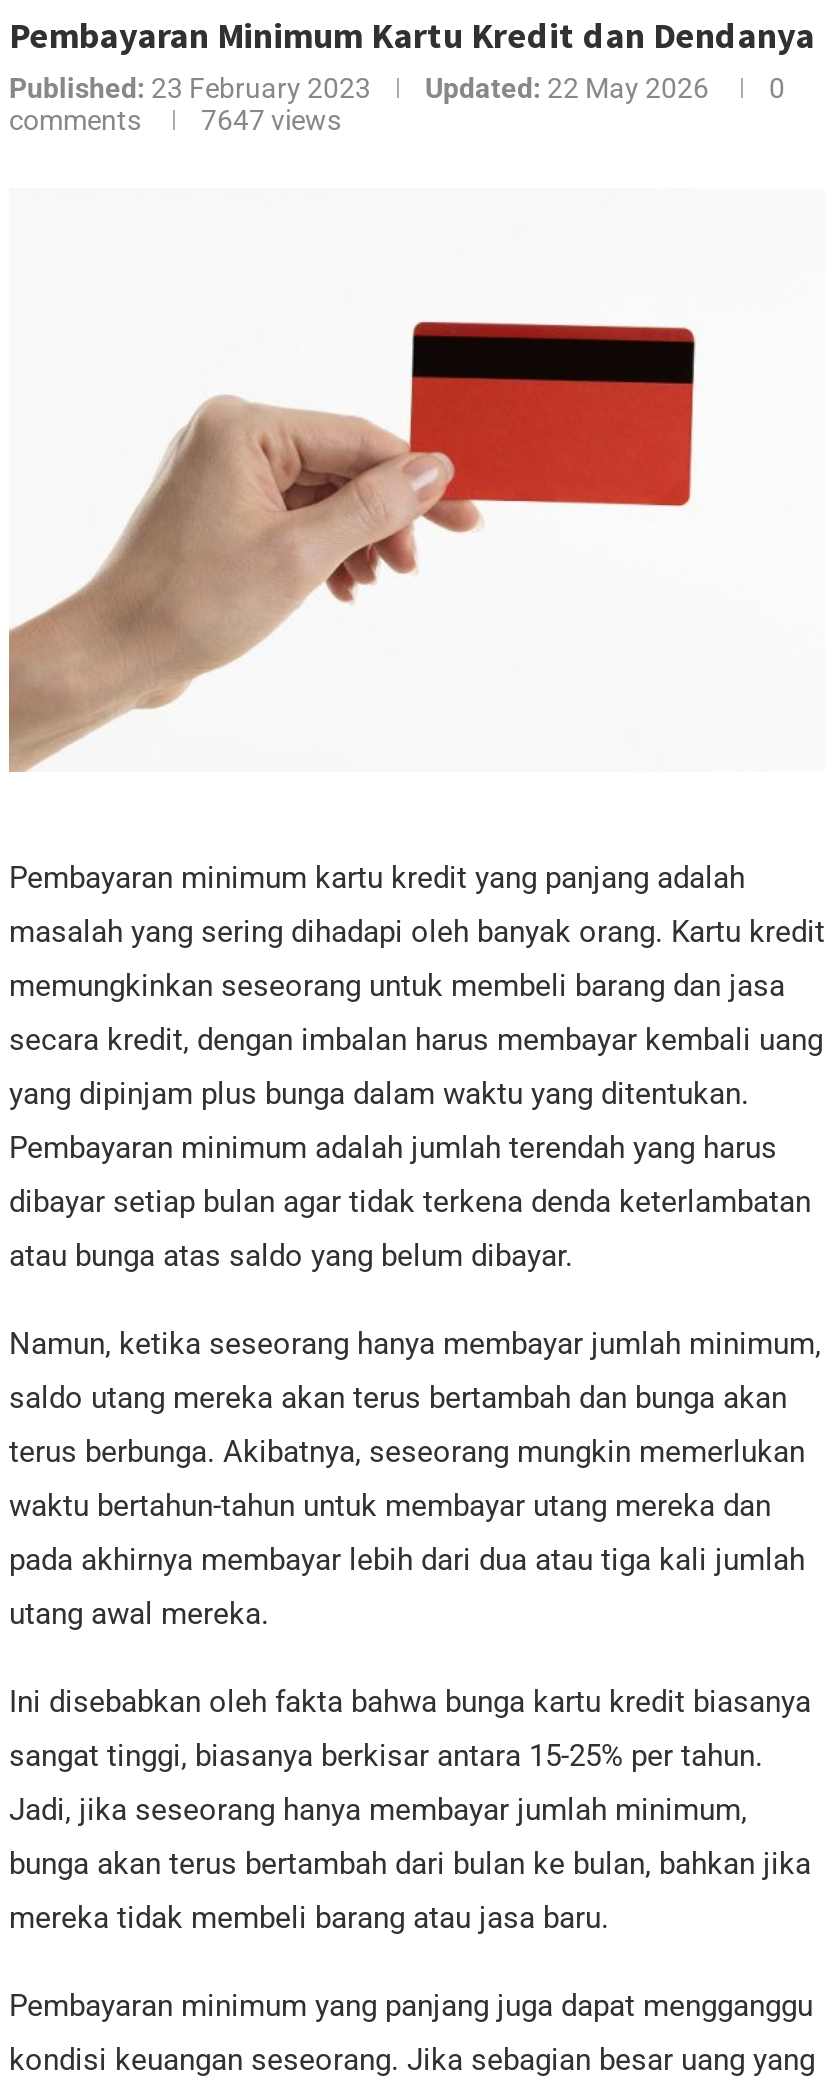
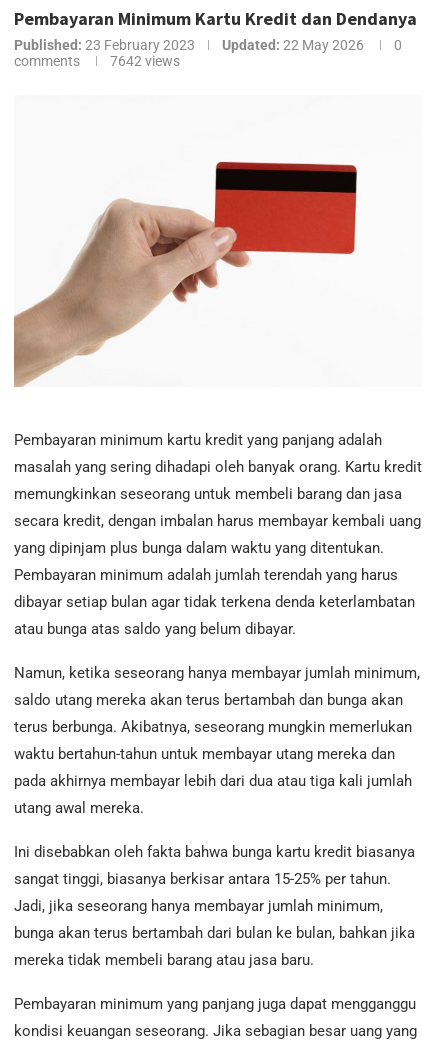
[9,104,341,136] comments 7647 views -> [14,53,180,69] comments 7642 views

